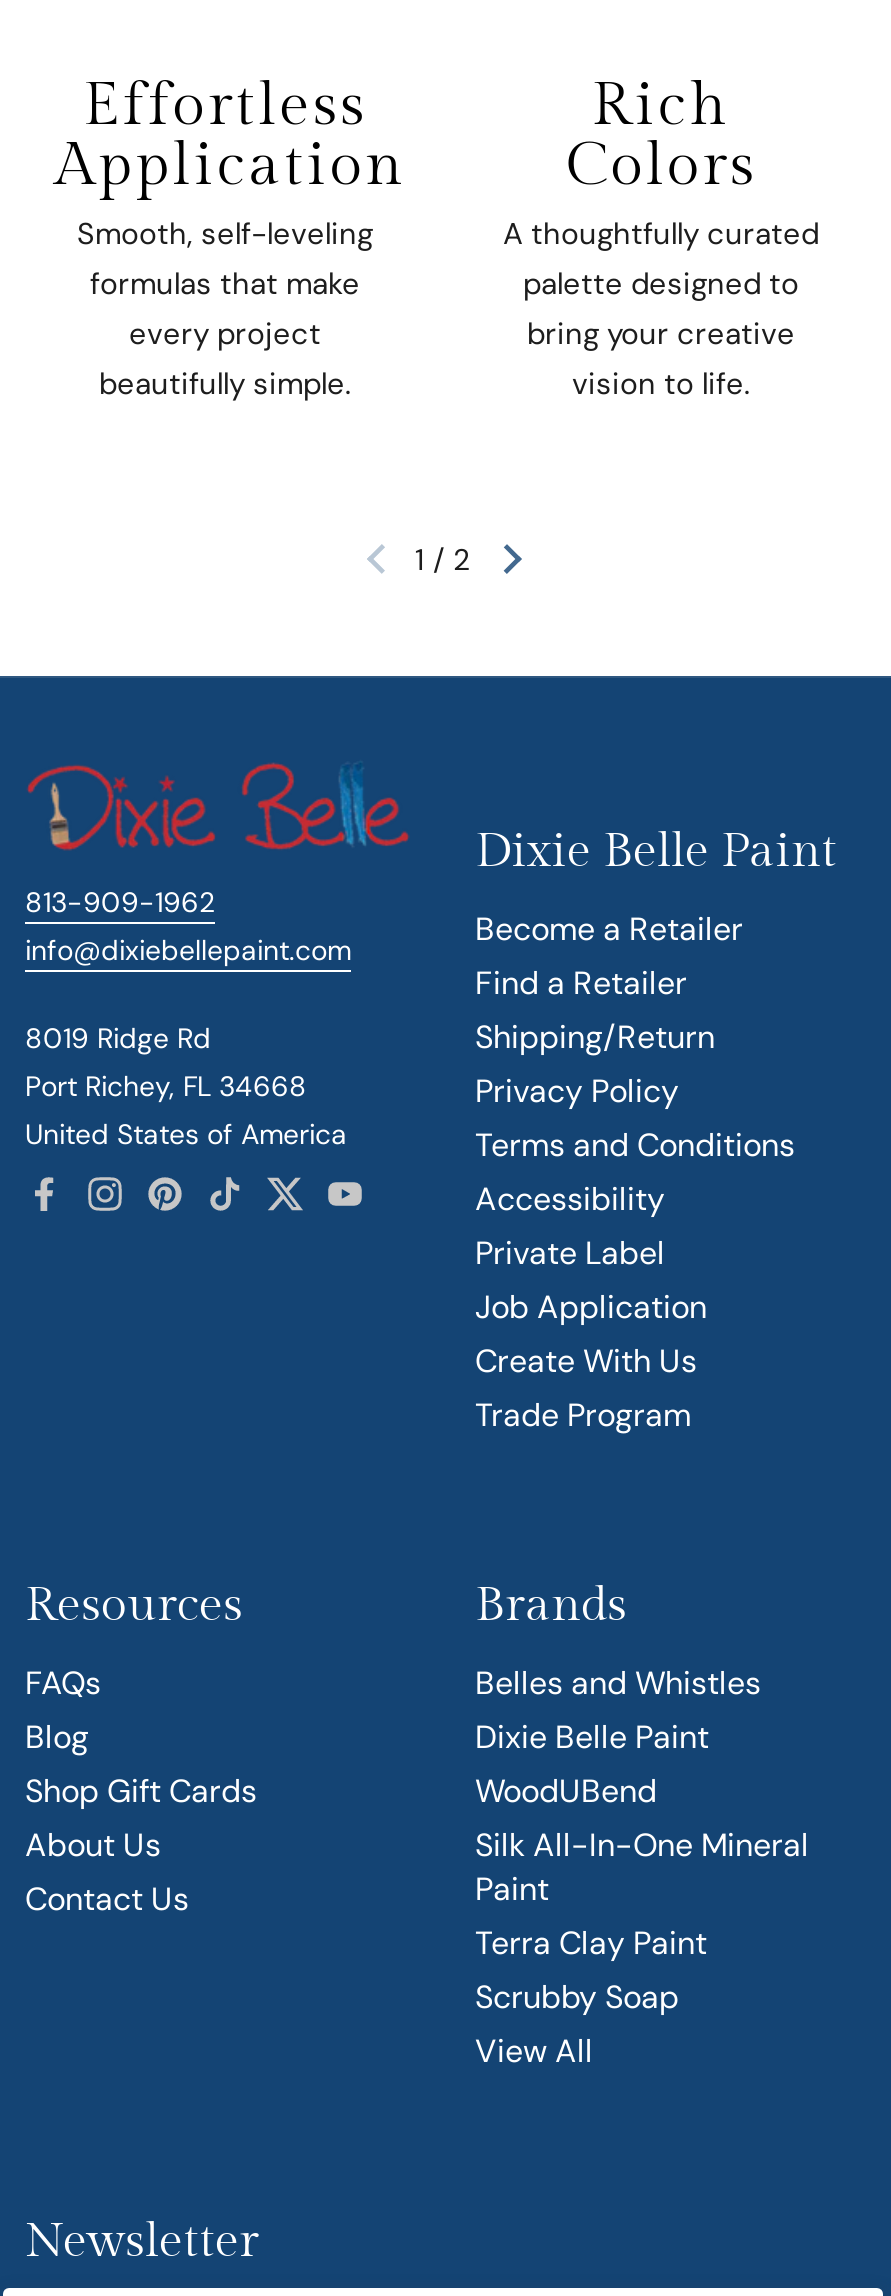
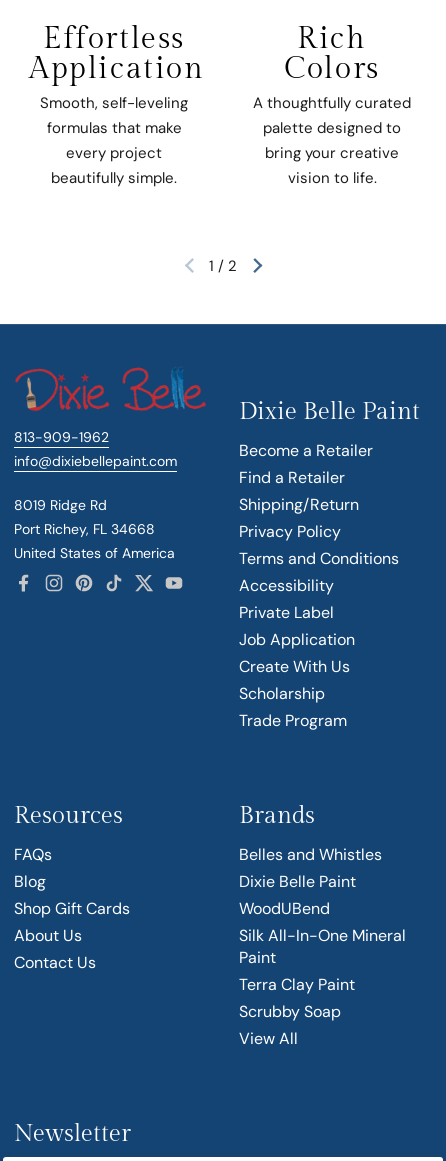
none -> [239,683,325,704] Scholarship

